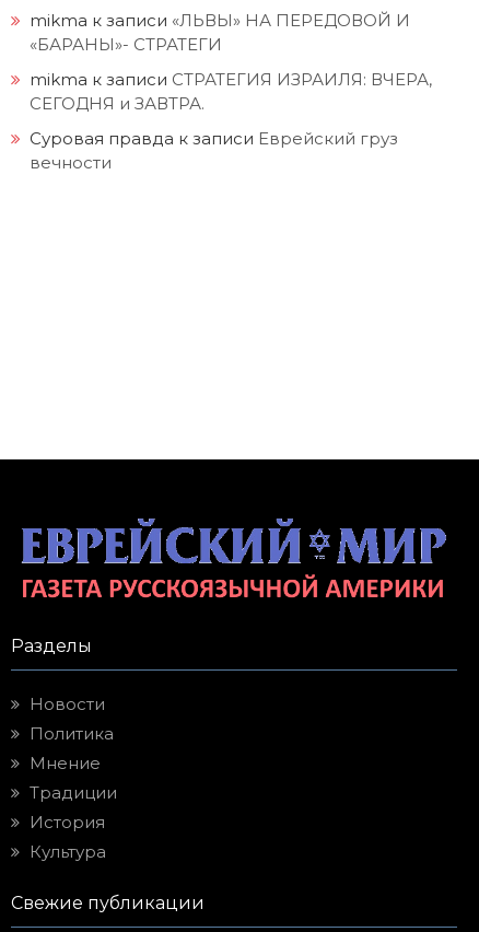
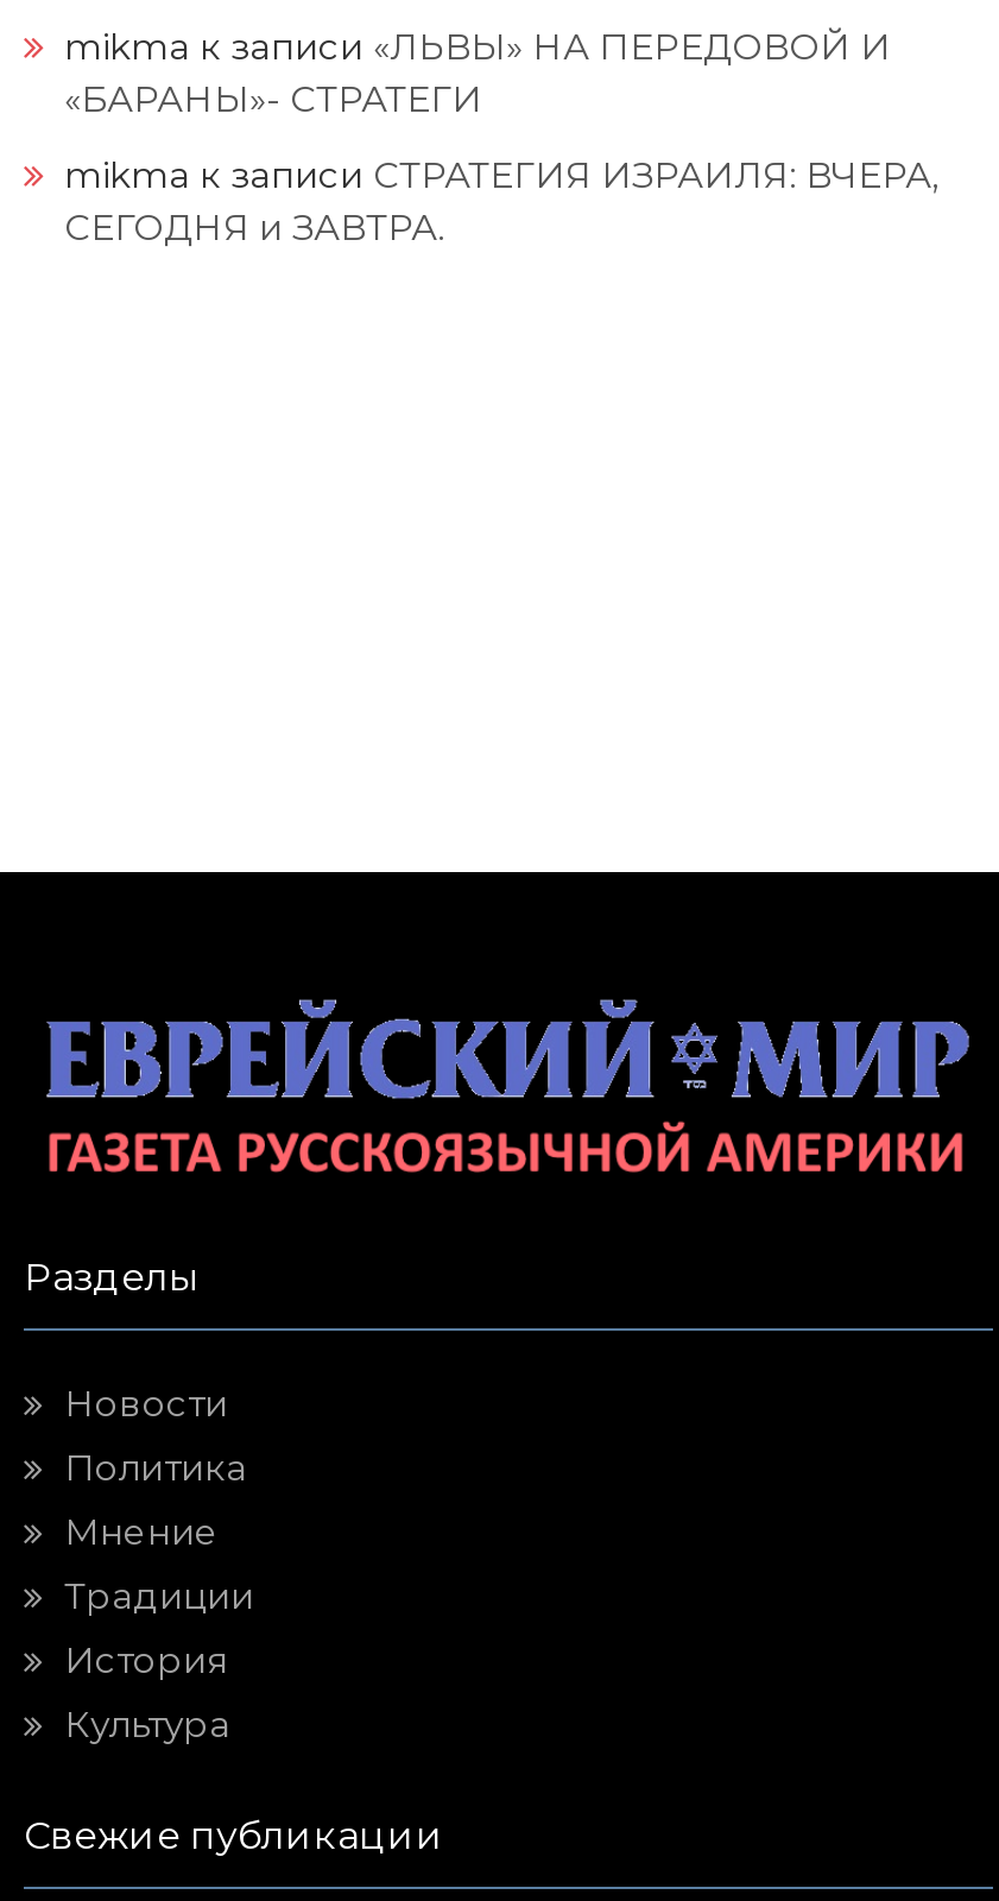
[30,128,398,173] Суровая правда к записи Еврейский груз | вечности -> none

